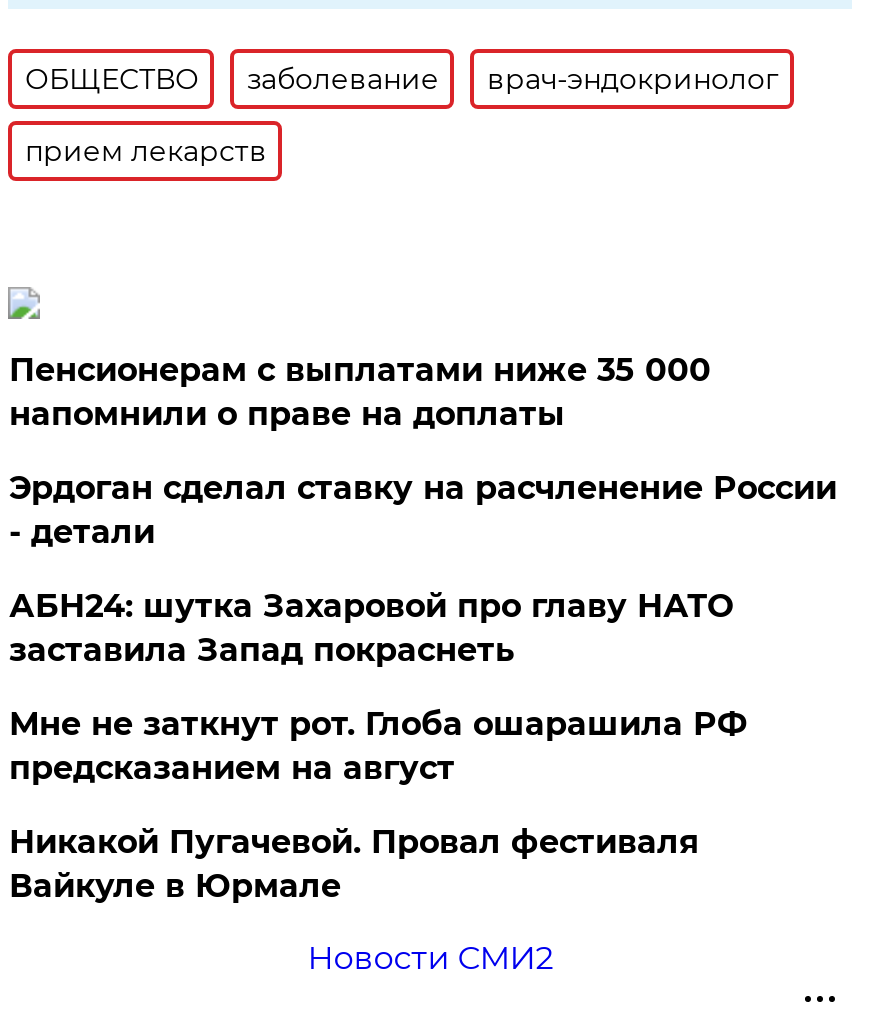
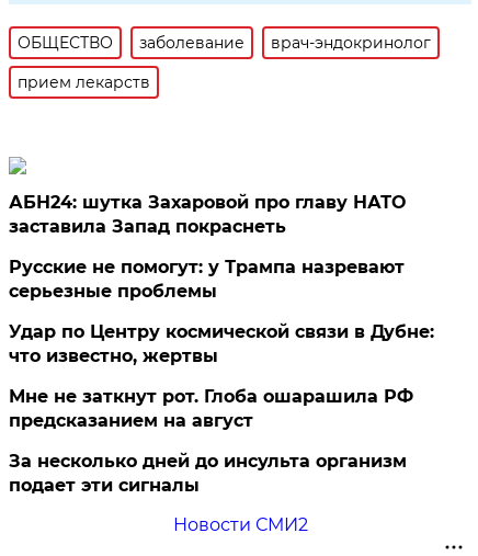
[9,351,837,551] Пенсионерам с выплатами ниже 35 000 | напомнили о праве на доплаты | Эрдоган сделал ставку на расчленение России | - детали -> none
moved [9,587,733,669] -> [9,192,406,237]: АБН24: шутка Захаровой про главу НАТО | заставила Запад покраснеть
none -> [9,257,435,366] Русские не помогут: у Трампа назревают | серьезные проблемы | Удар по Центру космической связи в Дубне: | что известно, жертвы
[9,823,699,905] Никакой Пугачевой. Провал фестиваля | Вайкуле в Юрмале -> [9,451,407,496] За несколько дней до инсульта организм | подает эти сигналы

